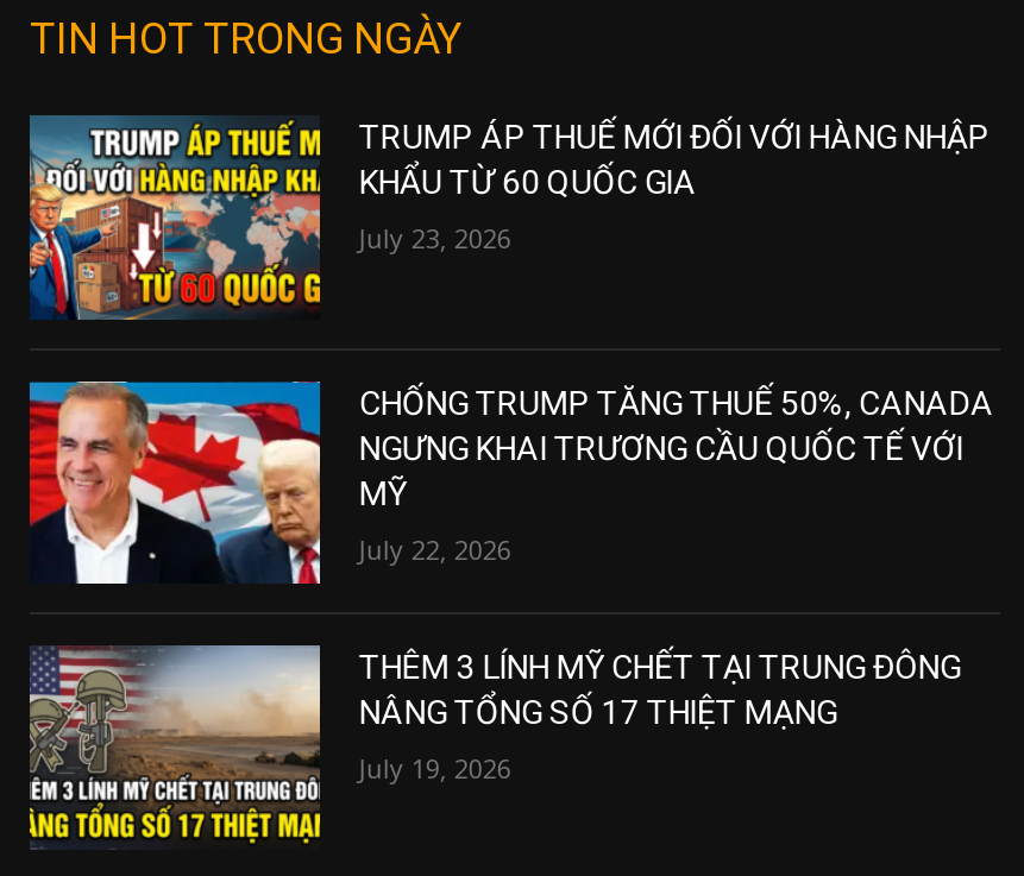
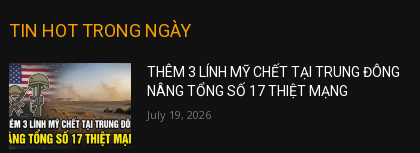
[27,114,989,323] [image] | TRUMP ÁP THUẾ MỚI ĐỐI VỚI HÀNG NHẬP | KHẨU TỪ 60 QUỐC GIA | July 23, 2026 -> none
[27,380,994,587] [image] | CHỐNG TRUMP TĂNG THUẾ 50%, CANADA | NGƯNG KHAI TRƯƠNG CẦU QUỐC TẾ VỚI | MỸ | July 22, 2026 -> none

